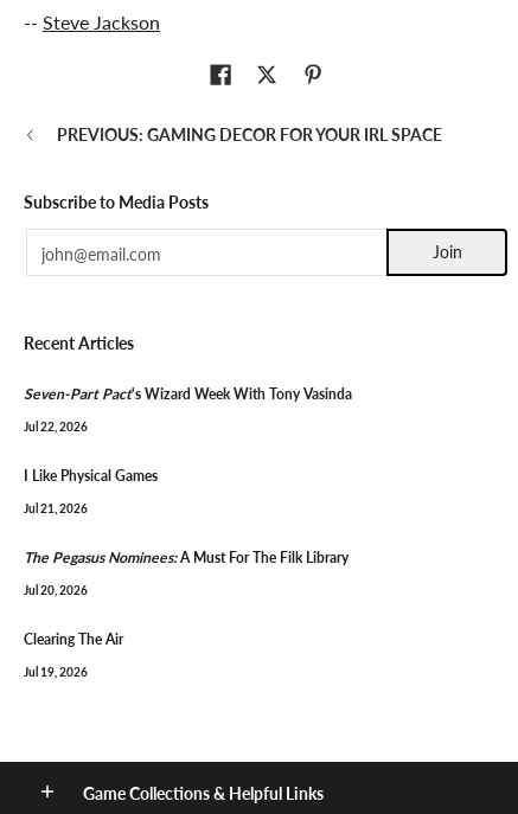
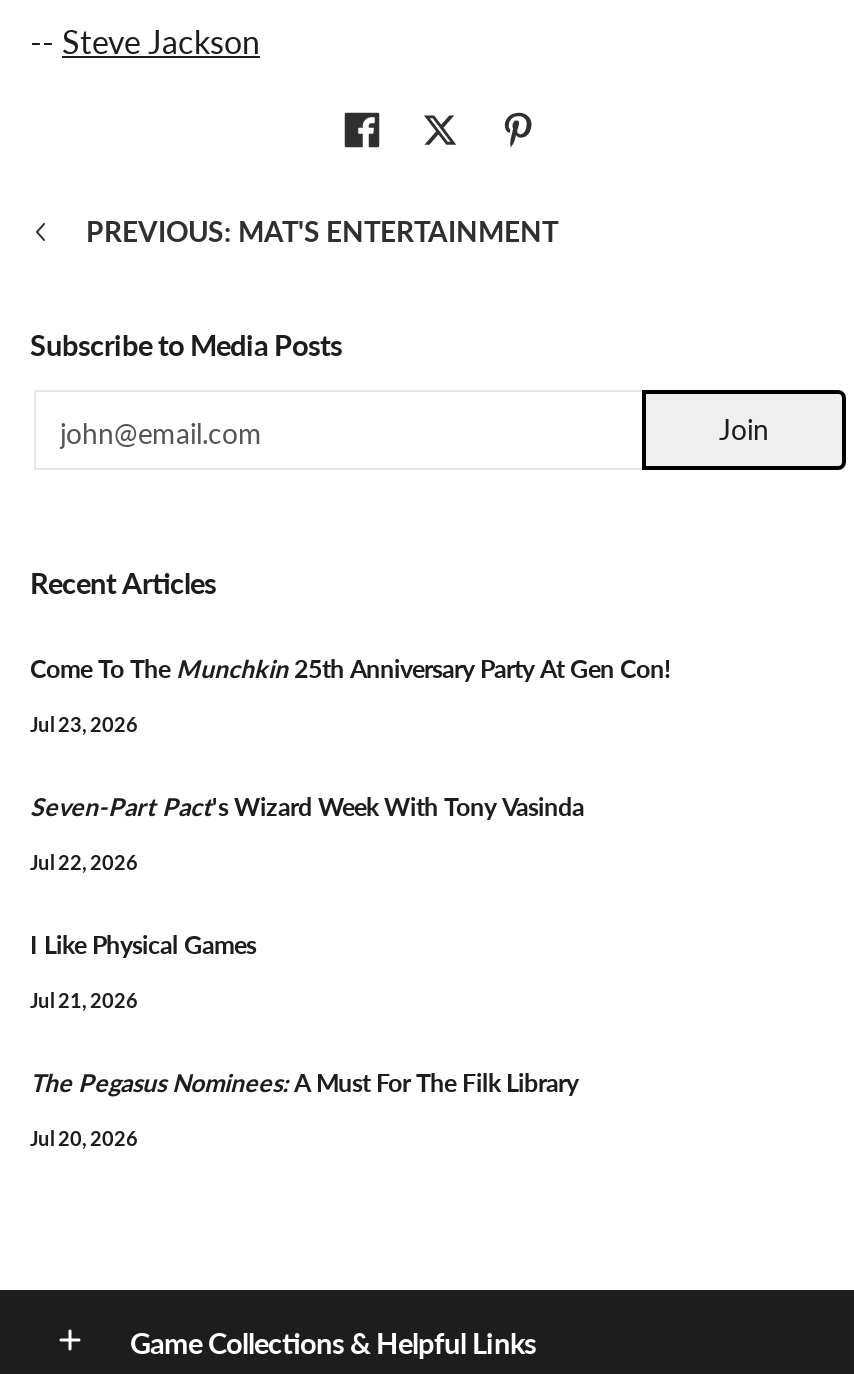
[57,124,442,145] PREVIOUS: GAMING DECOR FOR YOUR IRL SPACE -> [86,214,558,248] PREVIOUS: MAT'S ENTERTAINMENT
none -> [30,654,670,736] Come To The Munchkin 25th Anniversary Party At Gen Con! | Jul 23, 2026
moved [24,385,352,597] -> [30,792,584,1150]: Seven-Part Pact's Wizard Week With Tony Vasinda | Jul 22, 2026 | I Like Physical Games | Jul 21, 2026 | The Pegasus Nominees:A Must For The Filk Library | Jul 20, 2026
[24,630,123,679] Clearing The Air | Jul 19, 2026 -> none

